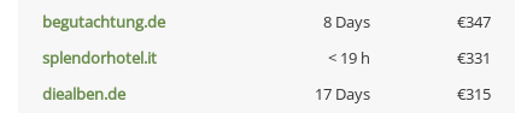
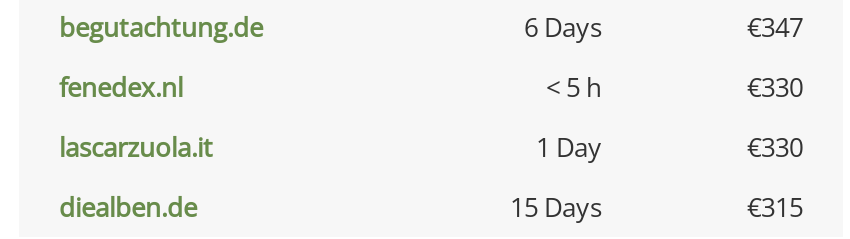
[323,11,370,32] 8 Days -> [524,9,602,45] 6 Days
[42,47,491,69] splendorhotel.it | < 19 h | €331 -> [59,69,803,165] fenedex.nl | < 5 h | €330 | lascarzuola.it | 1 Day | €330
[314,83,370,105] 17 Days -> [510,189,602,225] 15 Days

